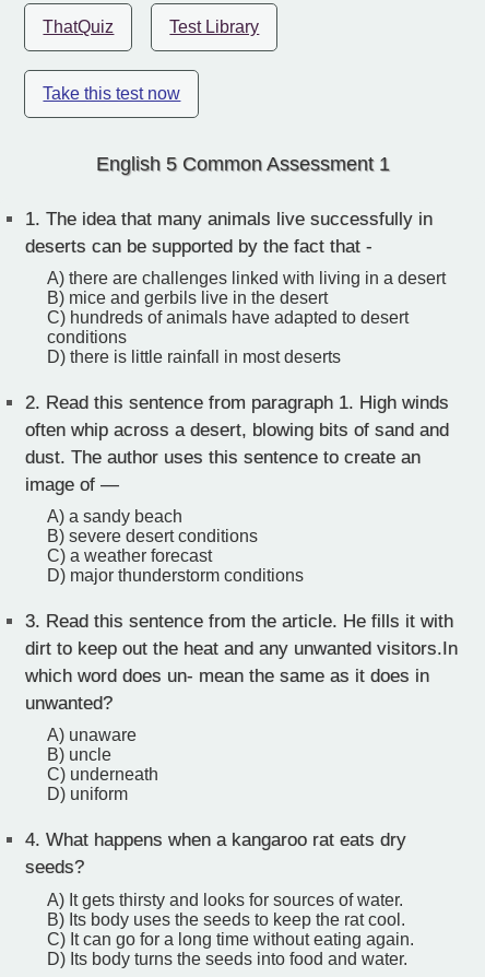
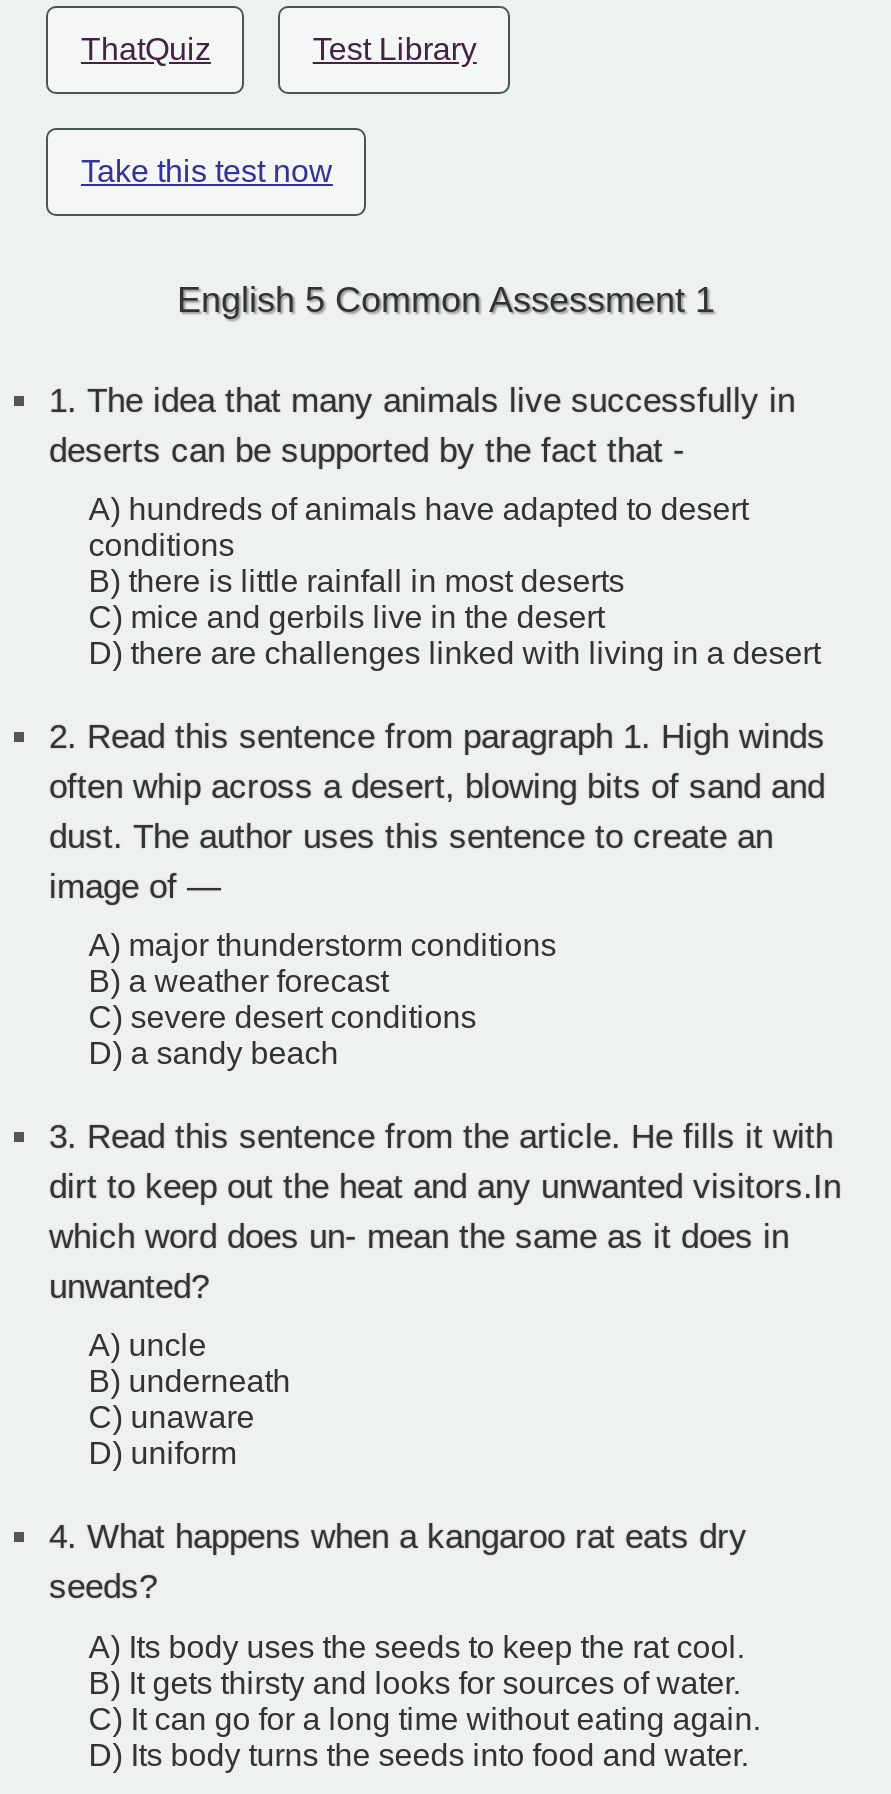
[47,269,446,327] A) there are challenges linked with living in a desert | B) mice and gerbils live in the desert | C) hundreds of animals have adapted to desert -> [89,492,749,526] A) hundreds of animals have adapted to desert
moved [47,328,127,346] -> [89,528,235,562]: conditions
[47,348,341,366] D) there is little rainfall in most deserts -> [89,564,821,670] B) there is little rainfall in most deserts | C) mice and gerbils live in the desert | D) there are challenges linked with living in a desert
[47,507,183,526] A) a sandy beach -> [89,928,557,962] A) major thunderstorm conditions
[47,527,258,546] B) severe desert conditions -> [89,964,389,998] B) a weather forecast
[47,547,212,565] C) a weather forecast -> [89,1000,477,1034] C) severe desert conditions
[47,566,304,585] D) major thunderstorm conditions -> [89,1036,339,1070] D) a sandy beach
[47,726,137,745] A) unaware -> [89,1329,207,1363] A) uncle
[47,746,112,764] B) uncle -> [89,1365,291,1399] B) underneath
[47,766,159,784] C) underneath -> [89,1401,255,1435] C) unaware
[47,890,406,929] A) It gets thirsty and looks for sources of water. | B) Its body uses the seeds to keep the rat cool. -> [89,1629,745,1699] A) Its body uses the seeds to keep the rat cool. | B) It gets thirsty and looks for sources of water.

